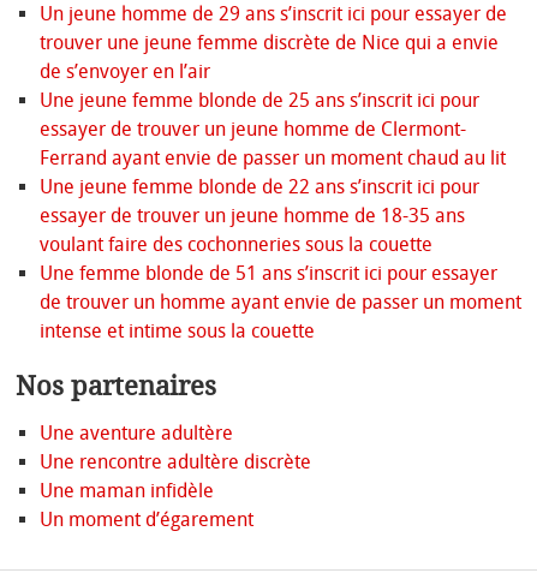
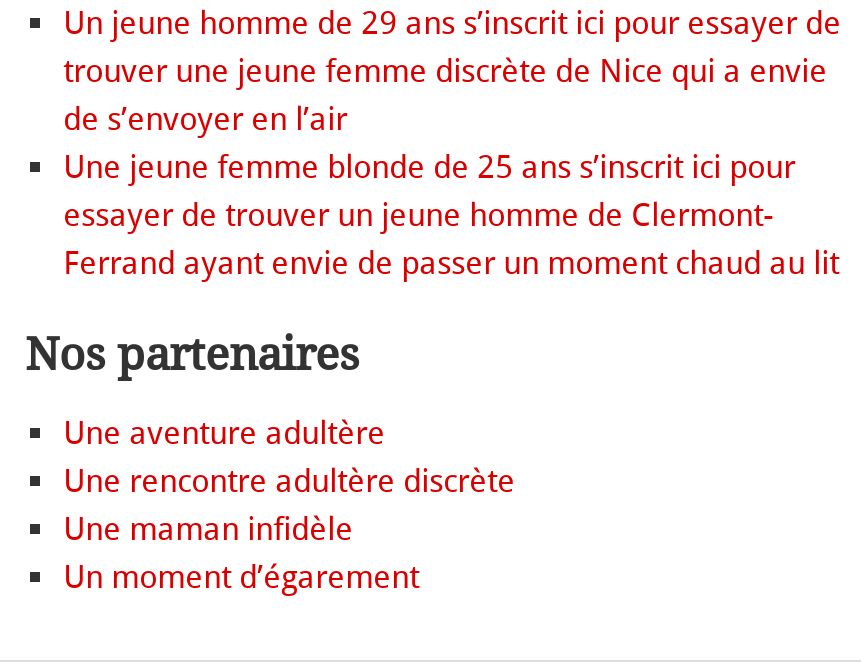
[39,176,521,343] Une jeune femme blonde de 22 ans s’inscrit ici pour | essayer de trouver un jeune homme de 18-35 ans | voulant faire des cochonneries sous la couette | Une femme blonde de 51 ans s’inscrit ici pour essayer | de trouver un homme ayant envie de passer un moment | intense et intime sous la couette -> none

